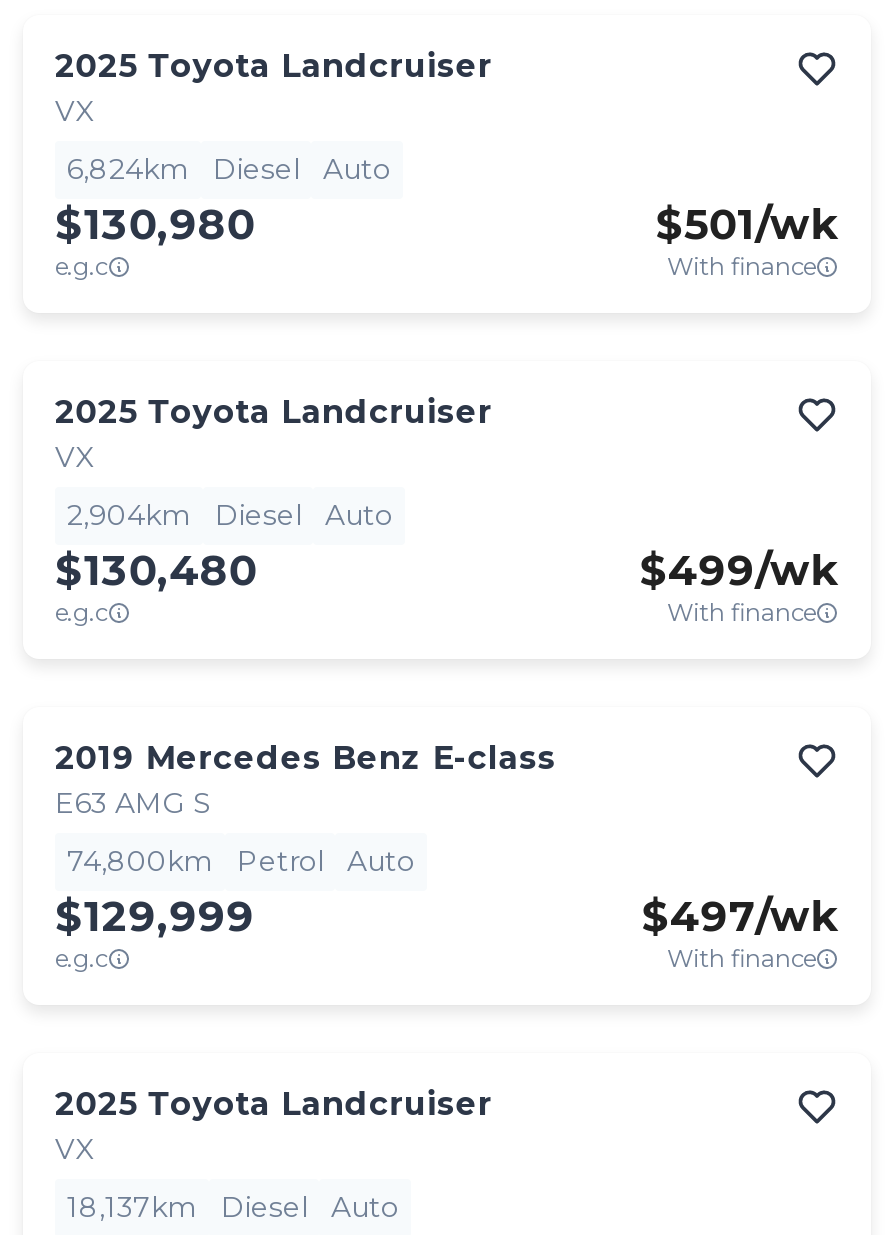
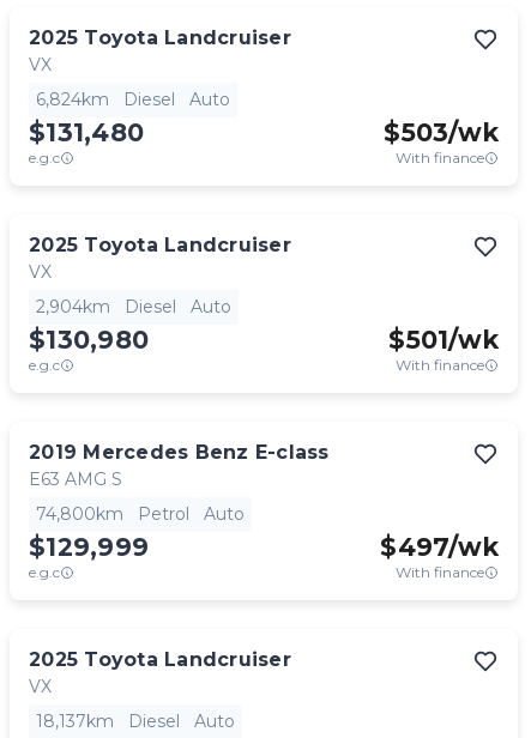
[55,199,255,249] $130,980 -> [29,117,144,147] $131,480
[655,199,839,249] $501/wk -> [384,117,499,147] $503/wk
[55,545,257,595] $130,480 -> [29,325,149,355] $130,980
[639,545,839,595] $499/wk -> [389,325,499,355] $501/wk

